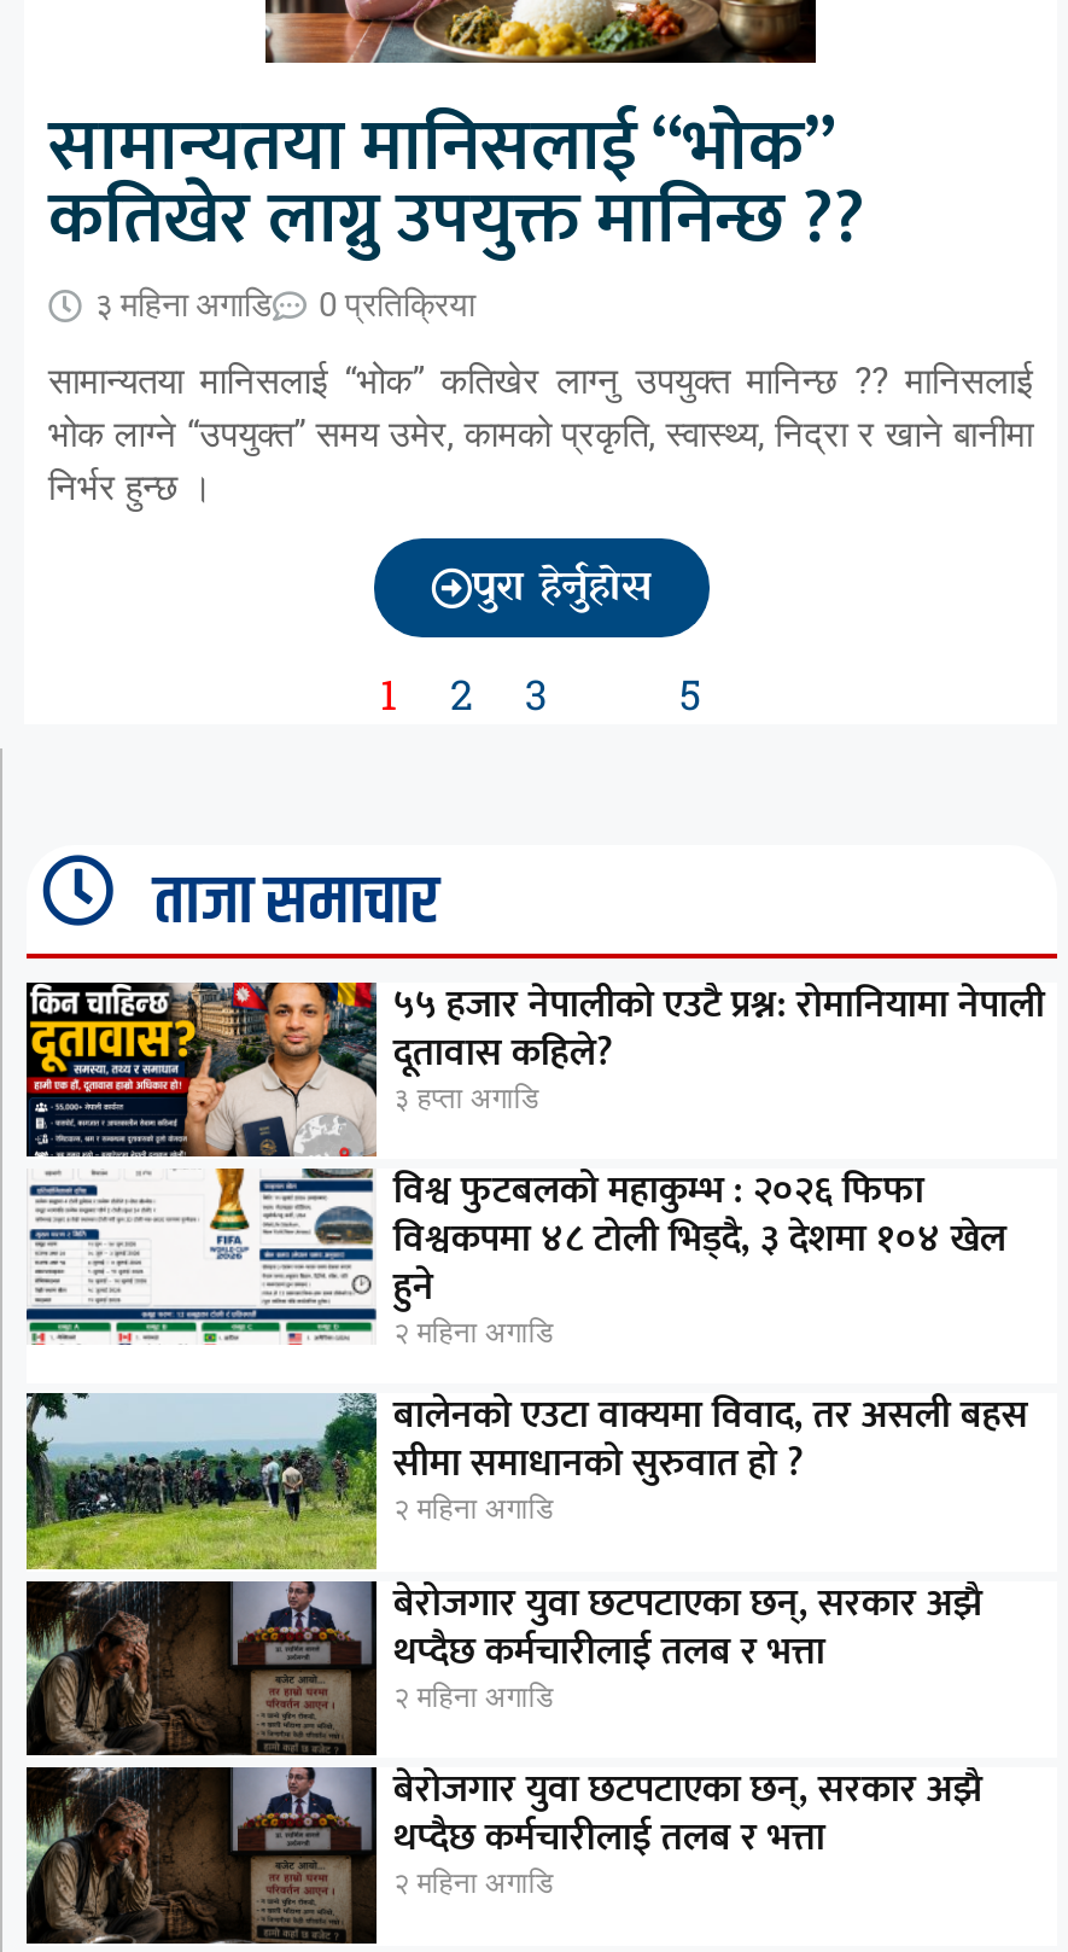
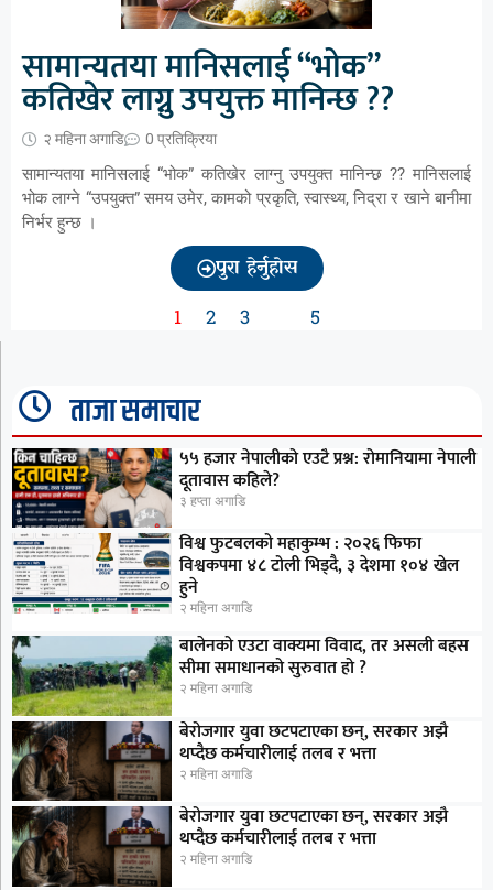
[94,285,475,324] ३ महिना अगाडि 0 प्रतिक्रिया -> [43,130,217,148] २ महिना अगाडि 0 प्रतिक्रिया

